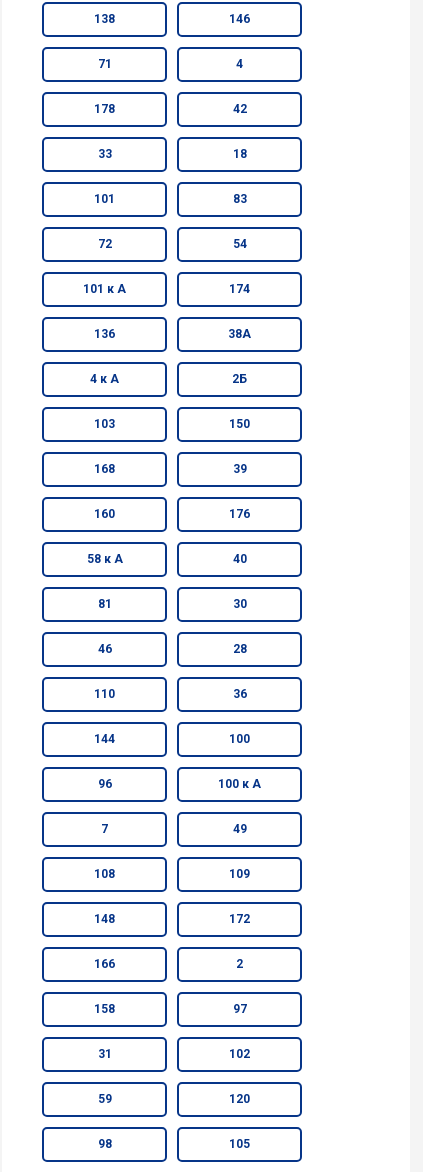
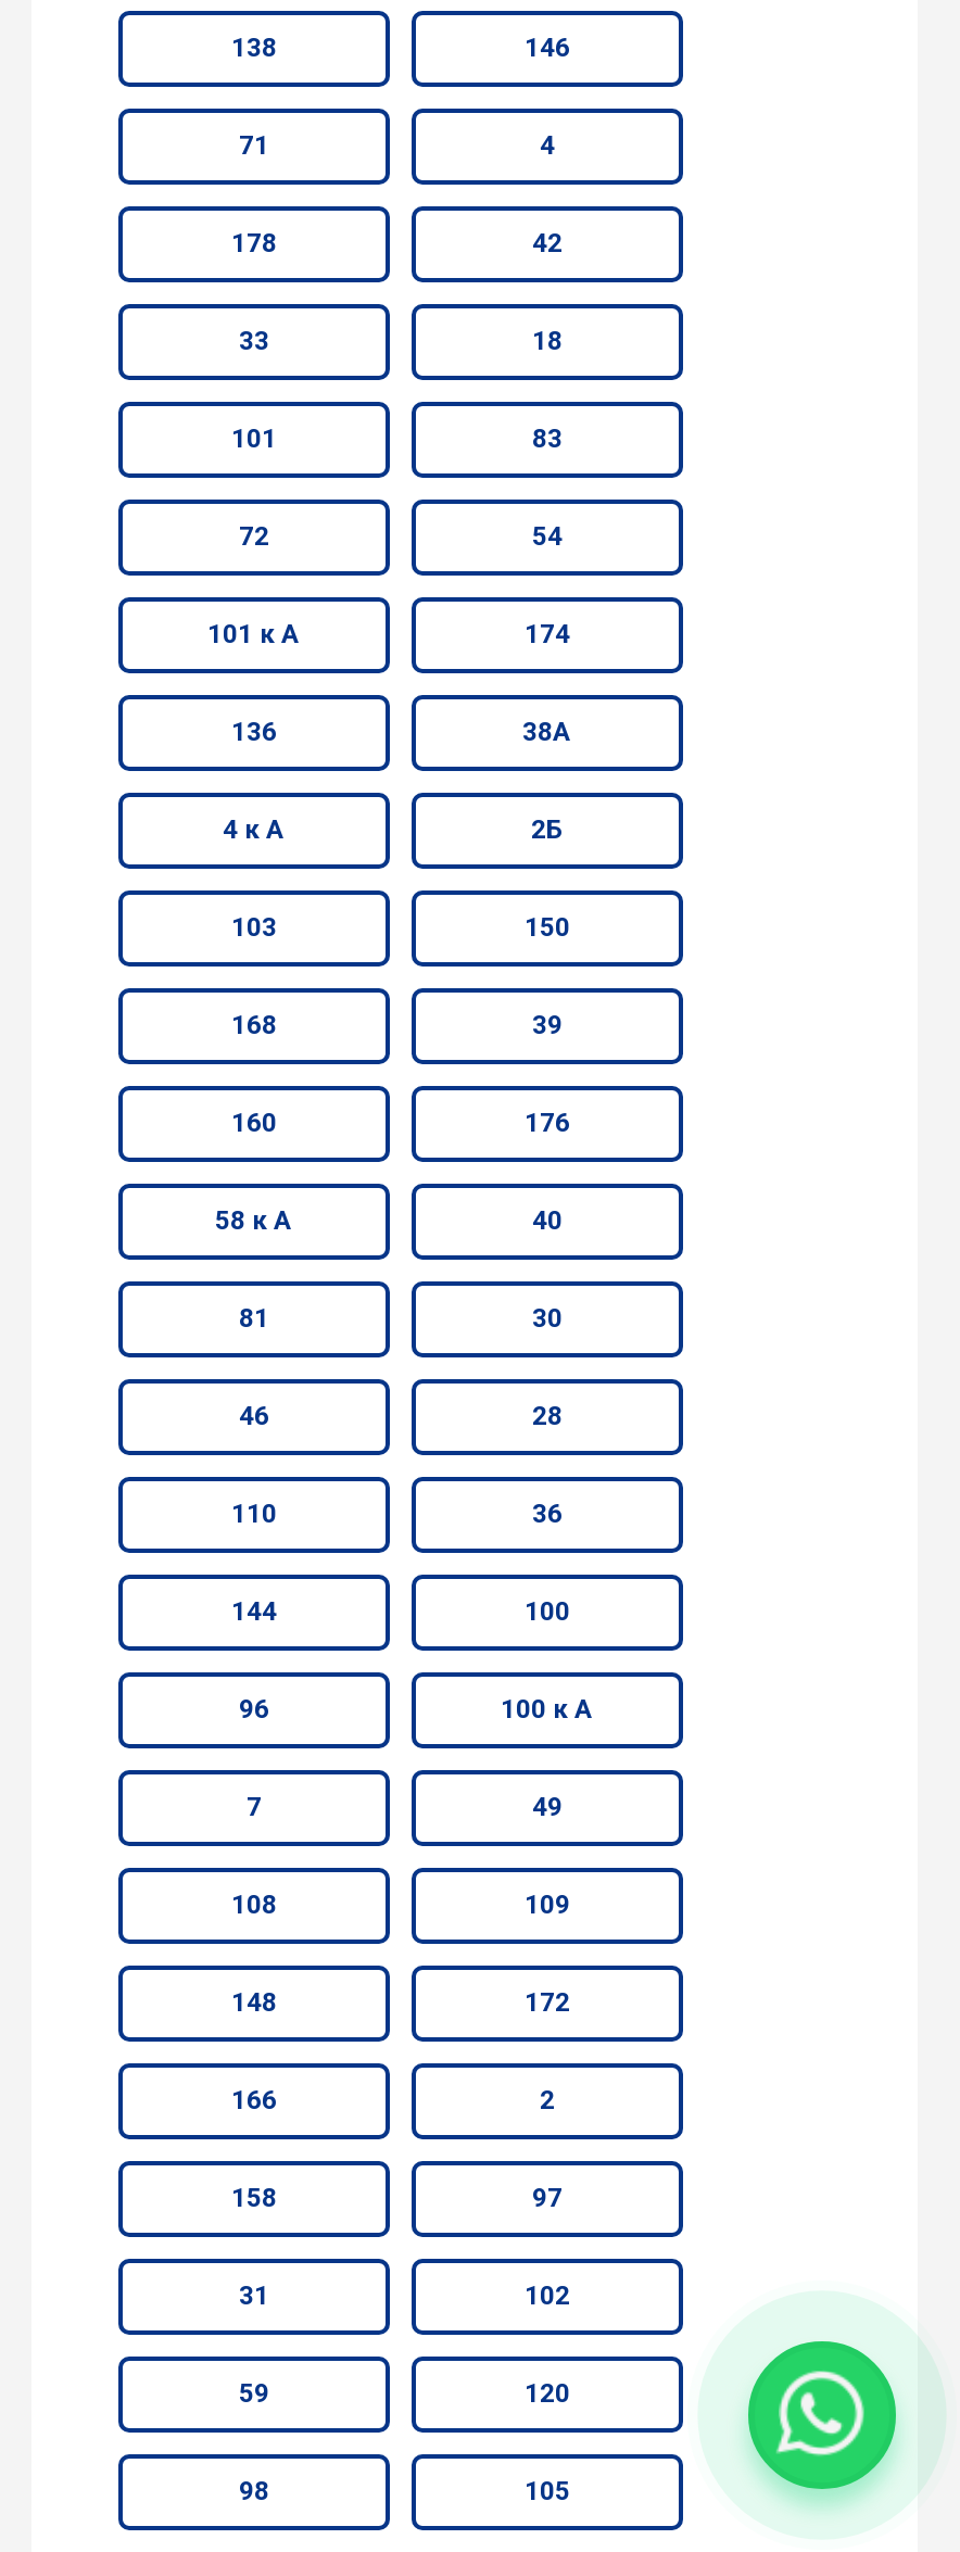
none -> [698,2291,946,2539] [image]

